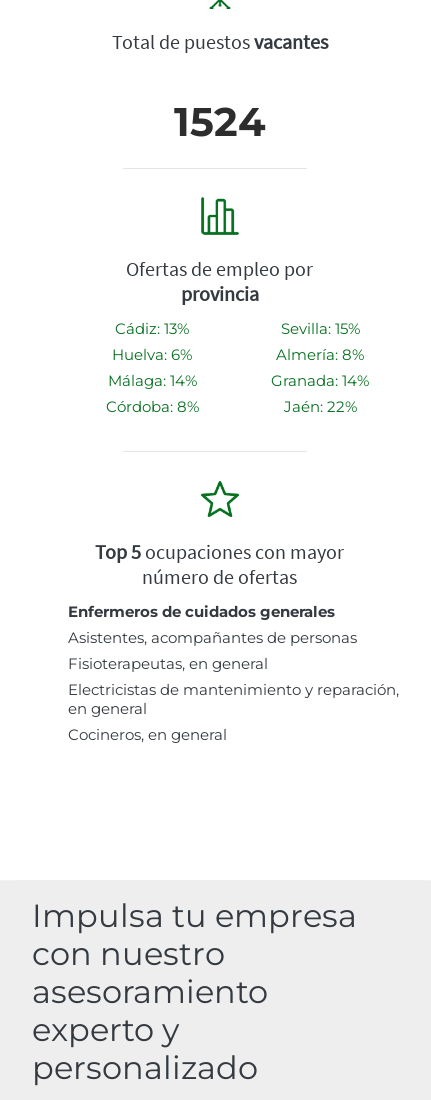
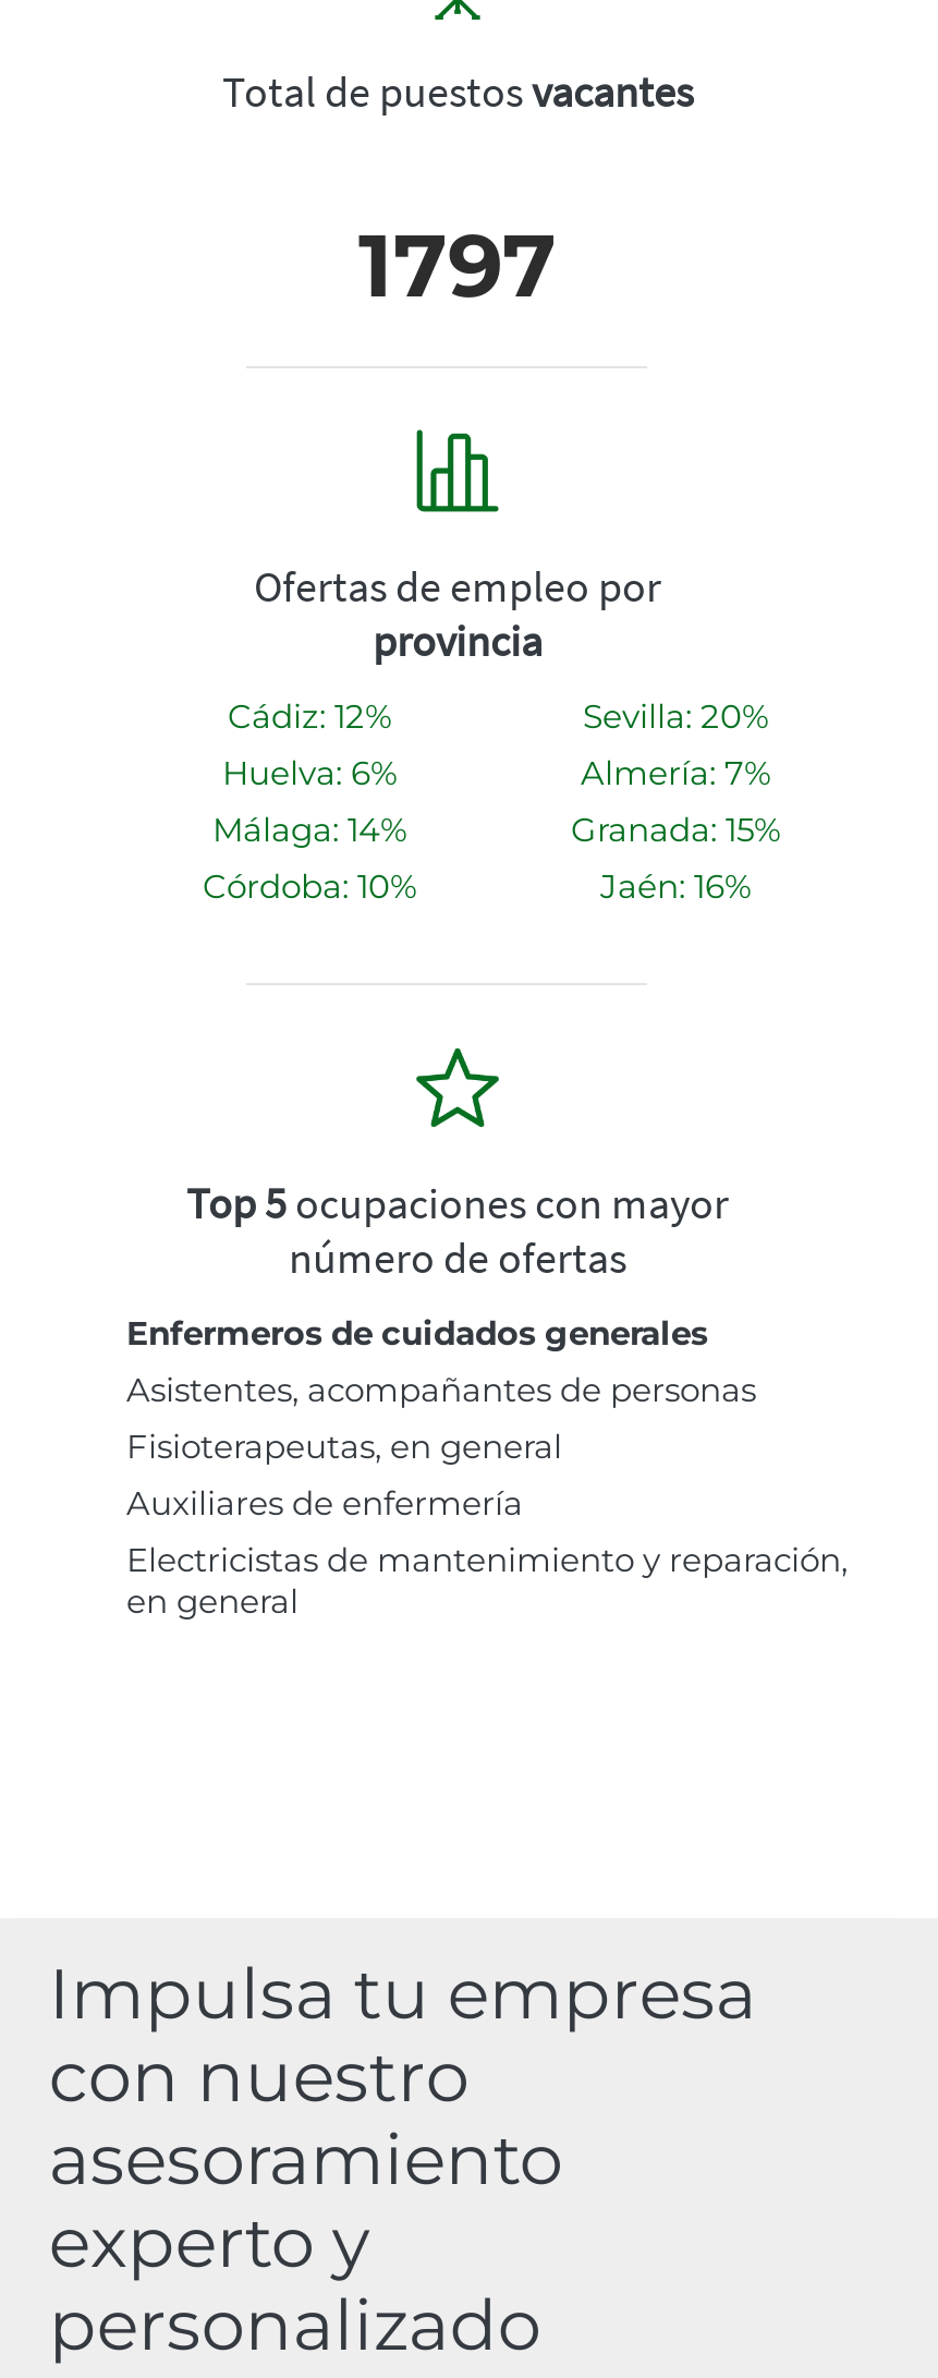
[174,97,266,146] 1524 -> [358,212,557,319] 1797
[115,319,189,338] Cádiz: 13% -> [228,696,391,737] Cádiz: 12%
[280,319,359,338] Sevilla: 15% -> [583,696,768,737] Sevilla: 20%
[276,345,364,364] Almería: 8% -> [581,752,770,794] Almería: 7%
[271,371,369,390] Granada: 14% -> [571,809,780,851] Granada: 15%
[105,397,198,416] Córdoba: 8% -> [203,866,416,907] Córdoba: 10%
[283,397,356,416] Jaén: 22% -> [600,866,751,907] Jaén: 16%
none -> [126,1483,523,1524] Auxiliares de enfermería
moved [68,680,399,718] -> [126,1539,848,1622]: Electricistas de mantenimiento y reparación, | en general
[68,725,227,744] Cocineros, en general -> none

